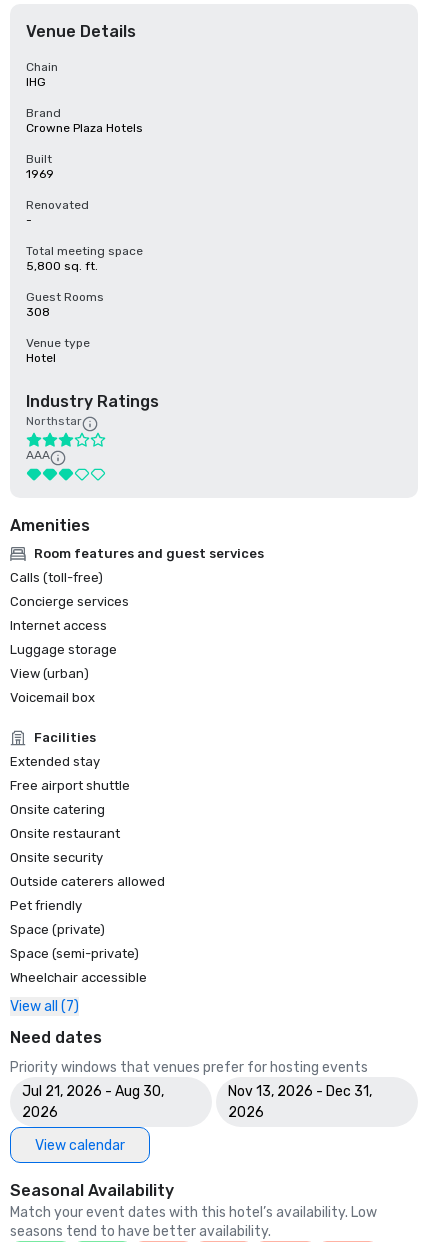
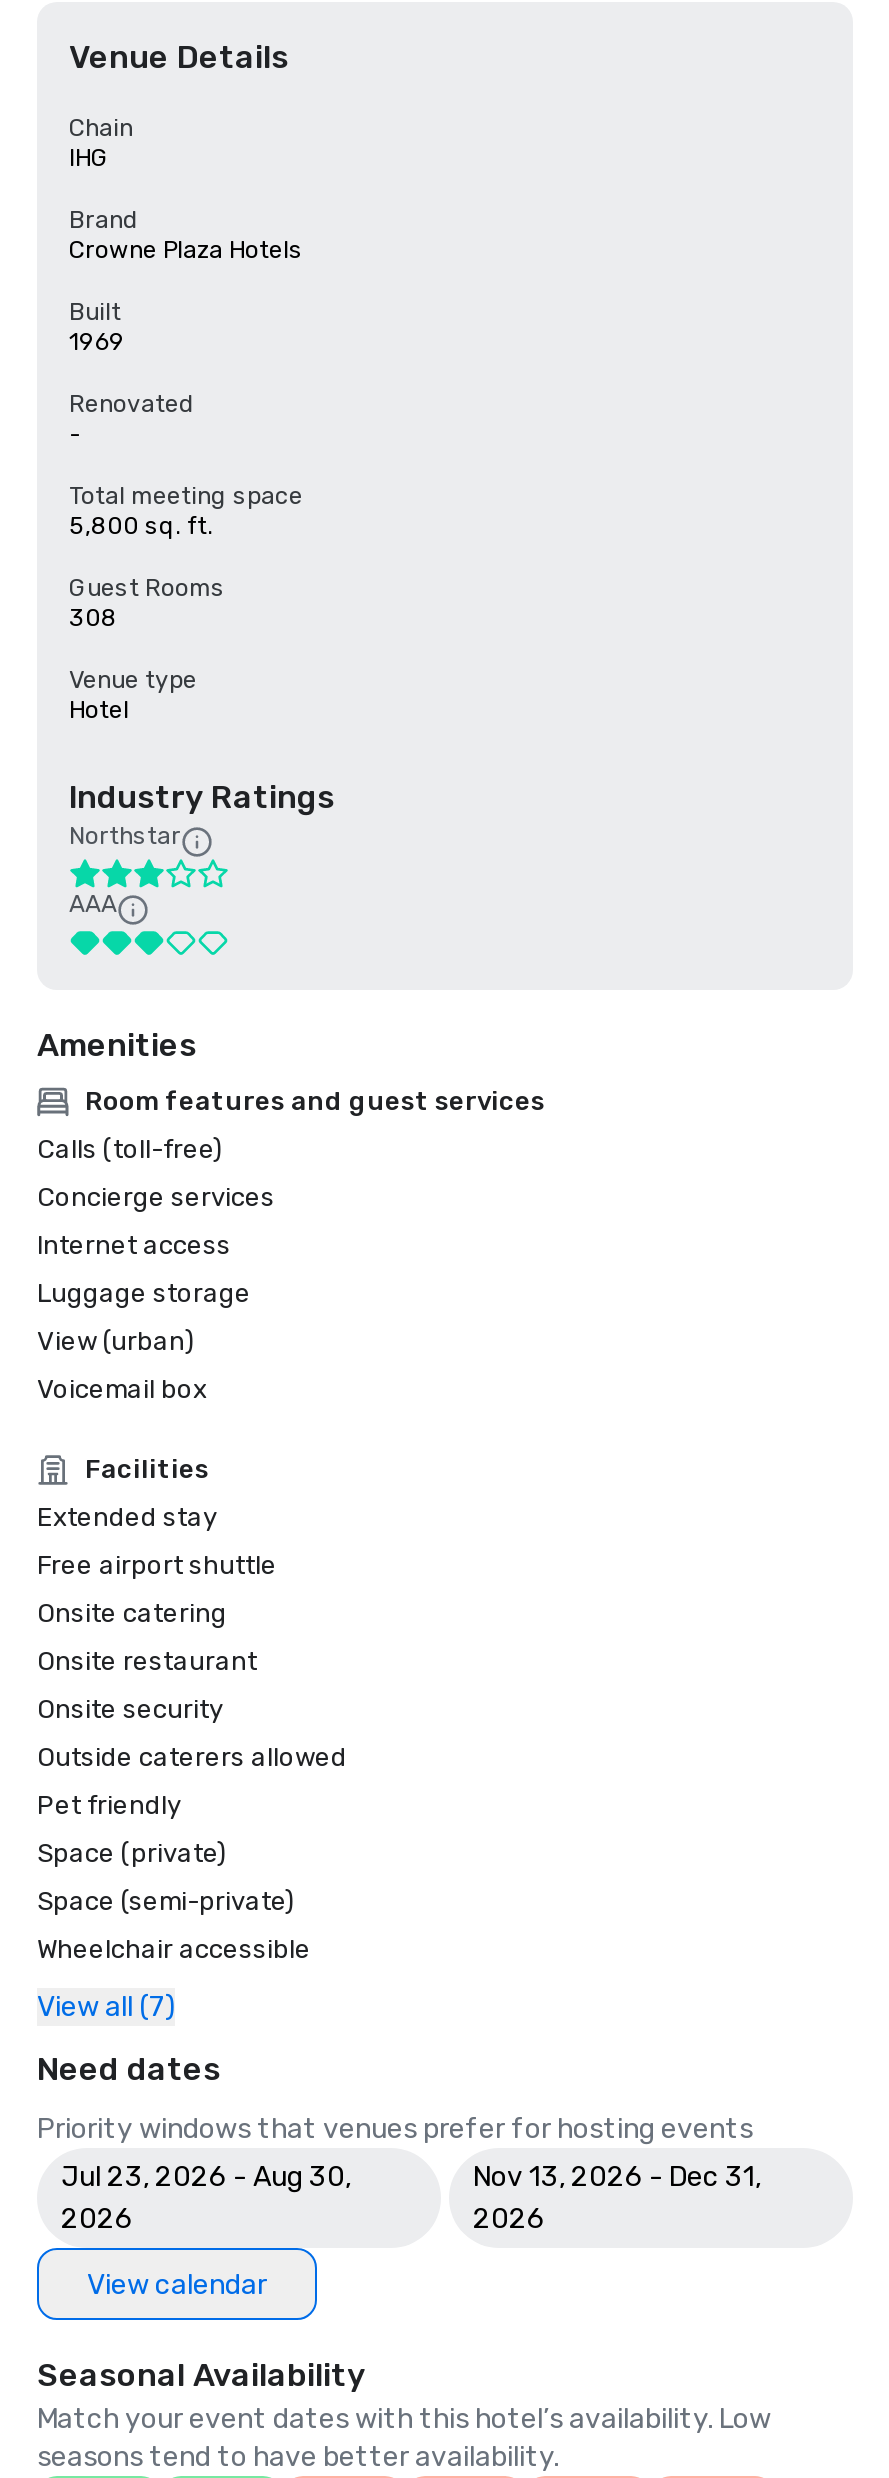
[22,1083,164,1100] Jul 21, 2026 - Aug 30, -> [61,2160,351,2194] Jul 23, 2026 - Aug 30,

